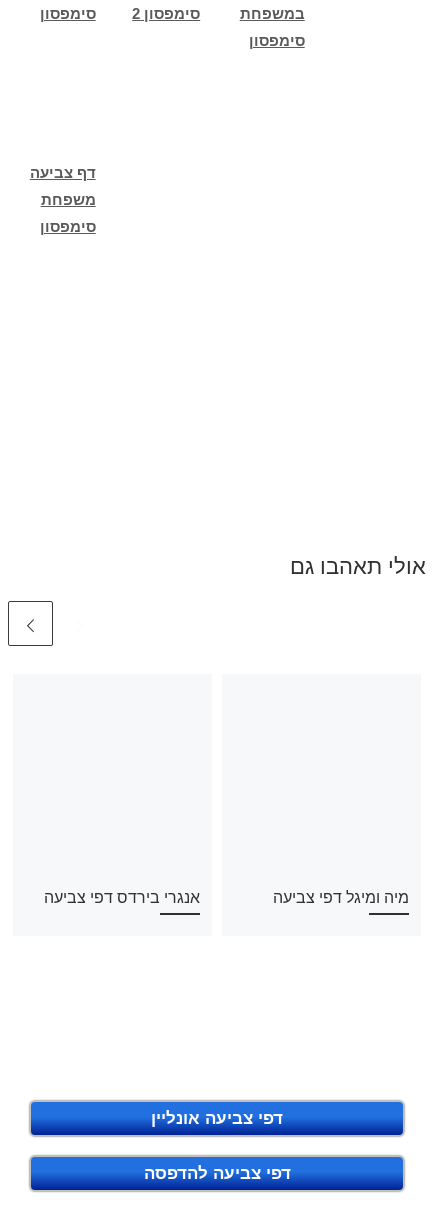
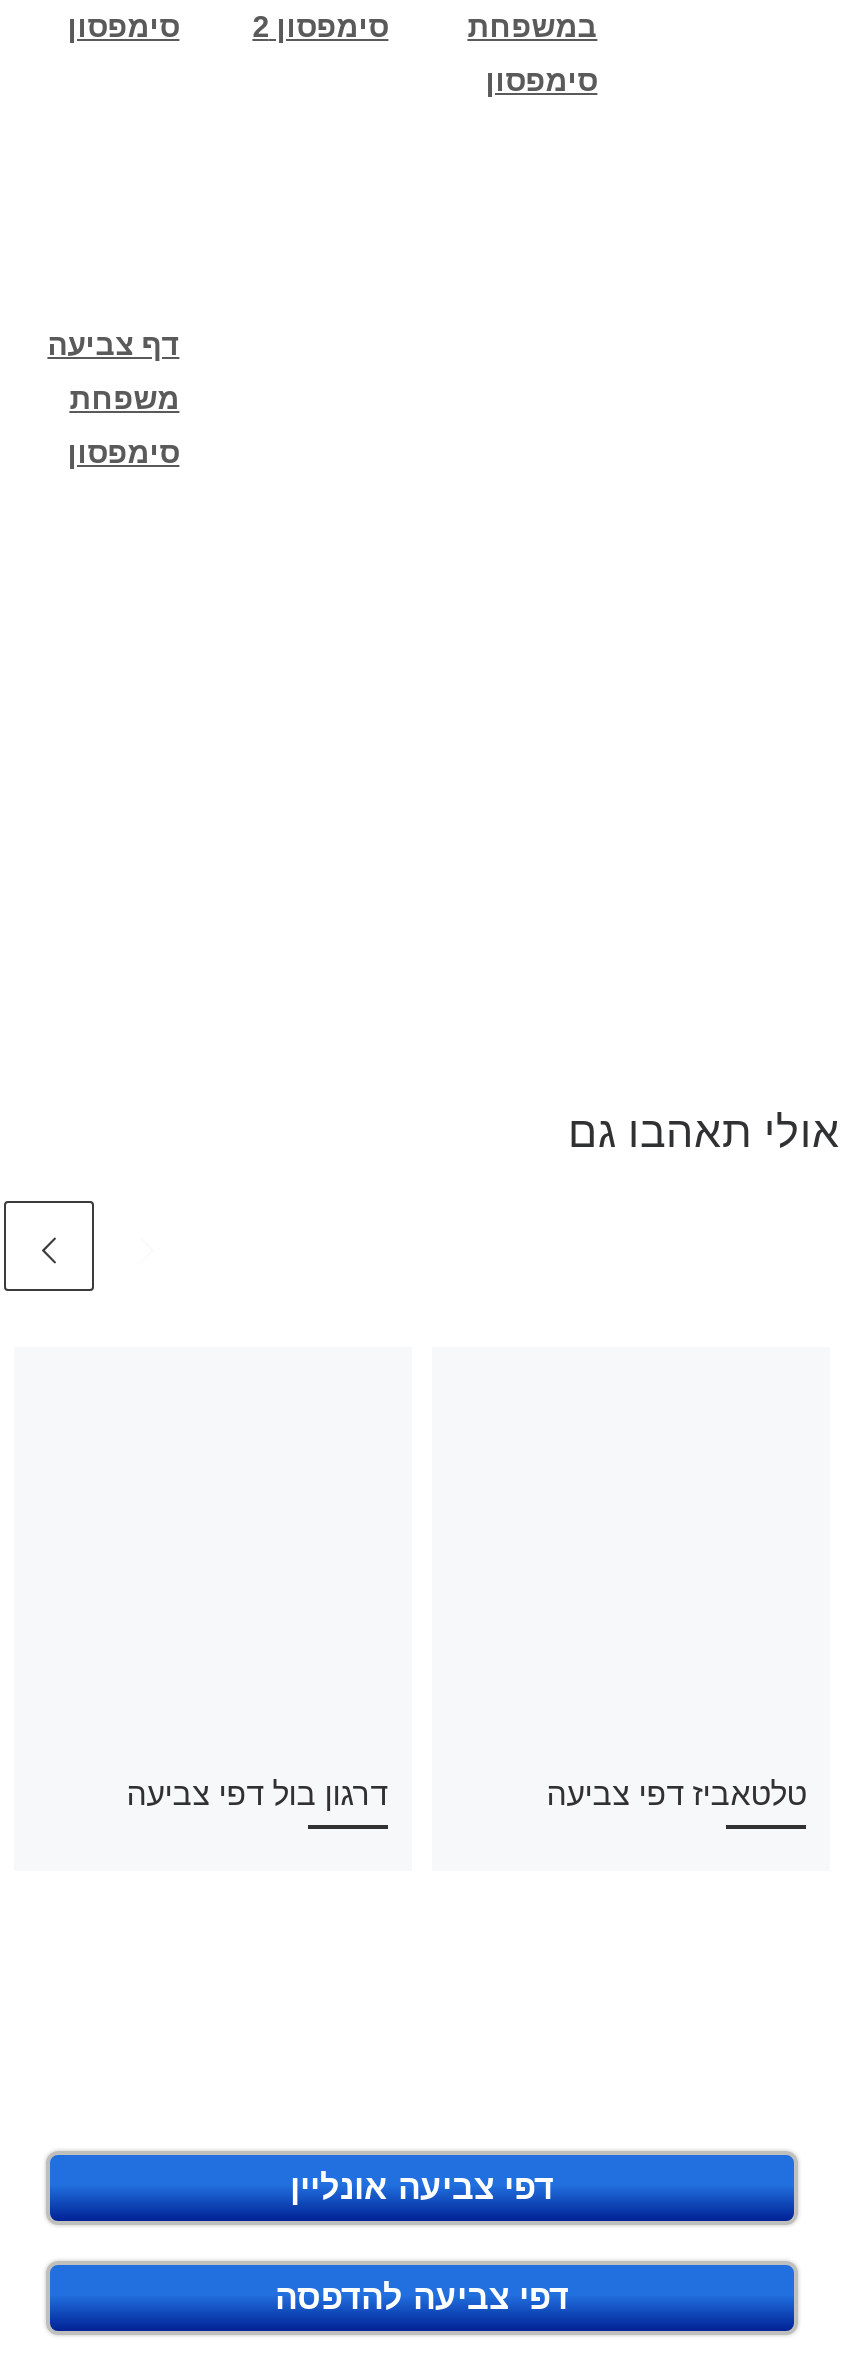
[44,888,409,906] מיה ומיגל דפי צביעה | אנגרי בירדס דפי צביעה -> [127,1775,807,1811] טלטאביז דפי צביעה | דרגון בול דפי צביעה

